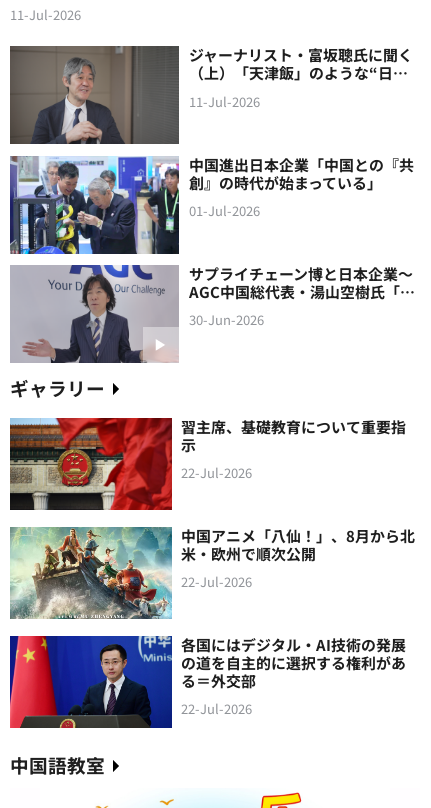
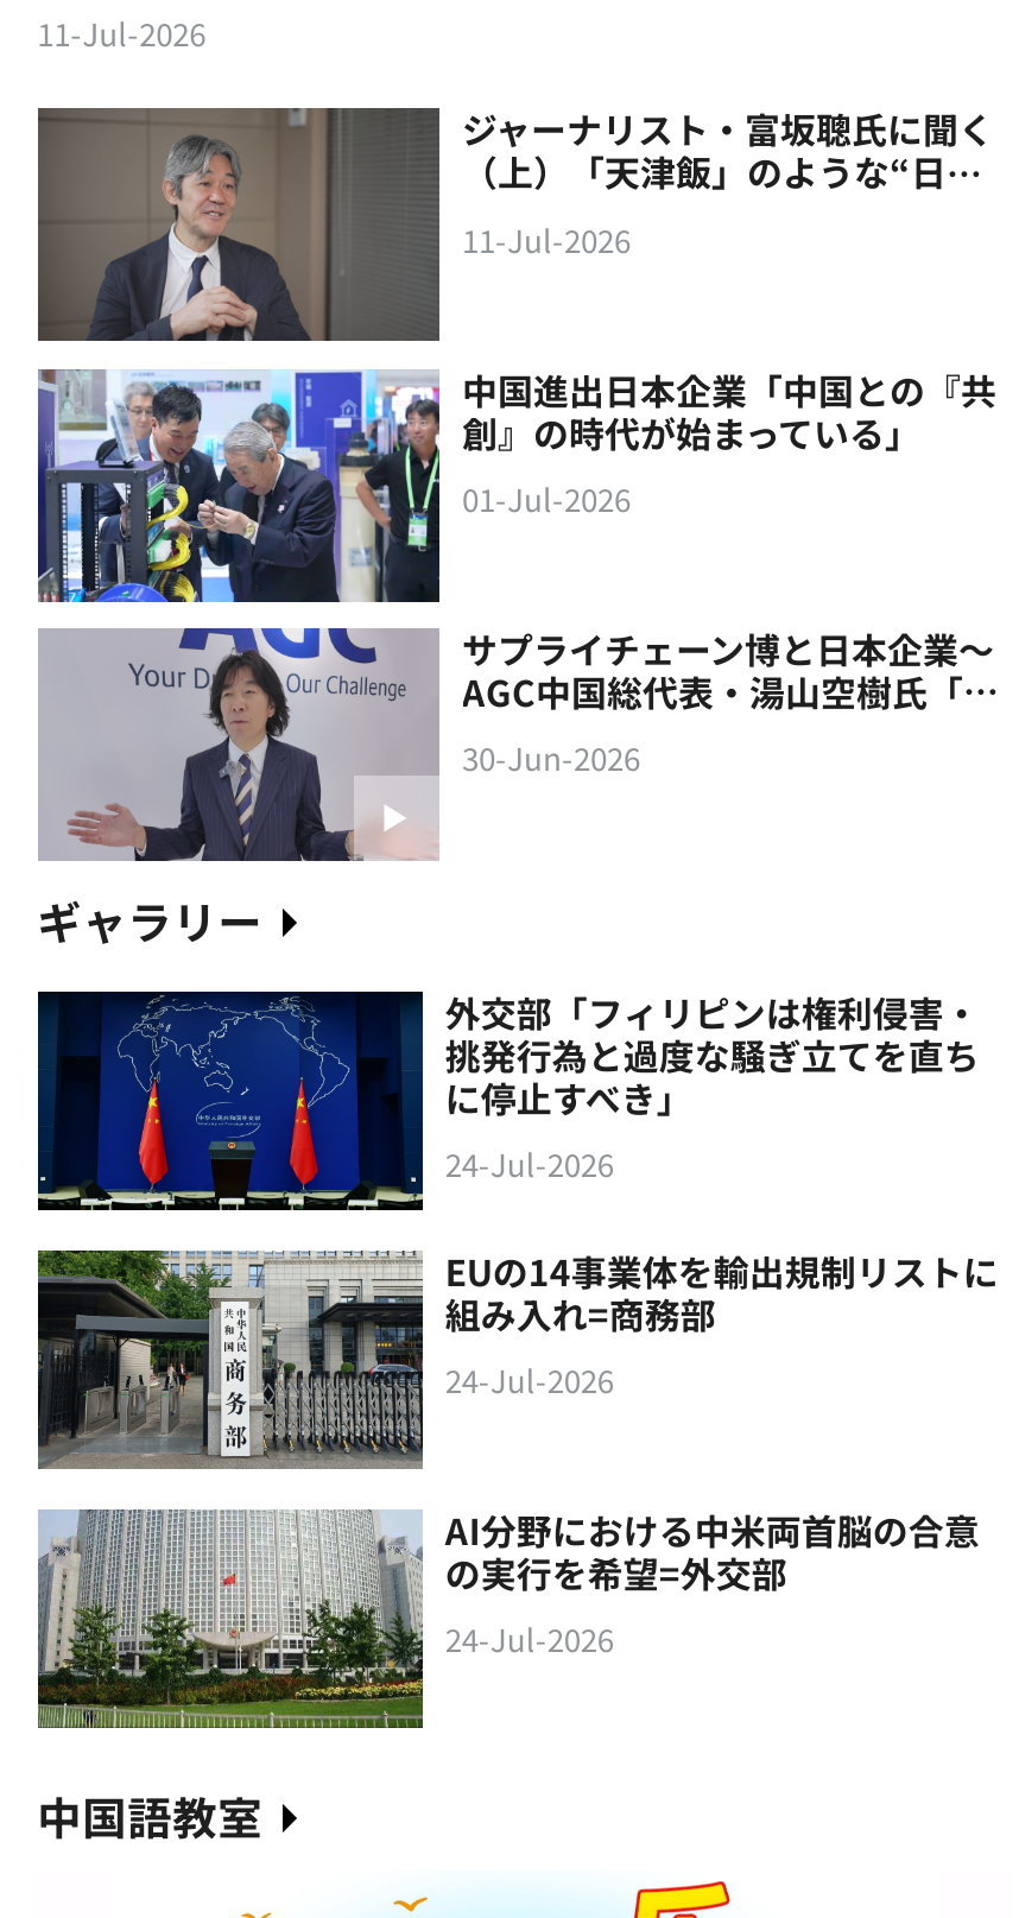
[9,416,406,511] [image] | 習主席、基礎教育について重要指 | 示 | 22-Jul-2026 -> [36,986,980,1213] [image] | 外交部「フィリピンは権利侵害・ | 挑発行為と過度な騒ぎ立てを直ち | に停止すべき」 | 24-Jul-2026
[9,525,415,619] [image] | 中国アニメ「八仙！」、8月から北 | 米・欧州で順次公開 | 22-Jul-2026 -> [36,1246,999,1469] [image] | EUの14事業体を輸出規制リストに | 組み入れ=商務部 | 24-Jul-2026
[9,634,406,729] [image] | 各国にはデジタル・AI技術の発展 | の道を自主的に選択する権利があ | る＝外交部 | 22-Jul-2026 -> [36,1505,980,1730] [image] | AI分野における中米両首脳の合意 | の実行を希望=外交部 | 24-Jul-2026

